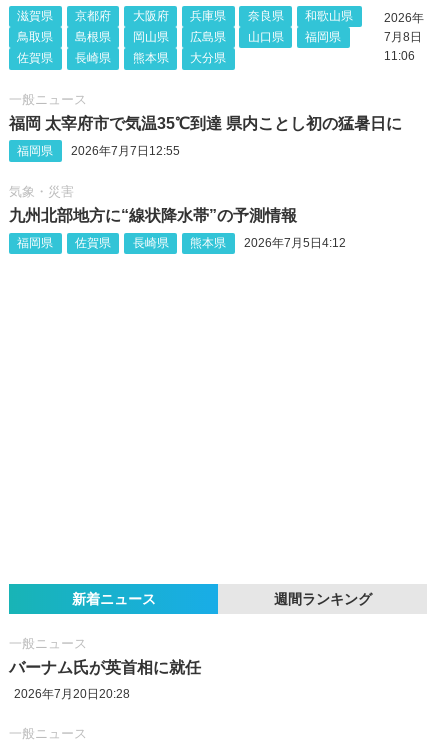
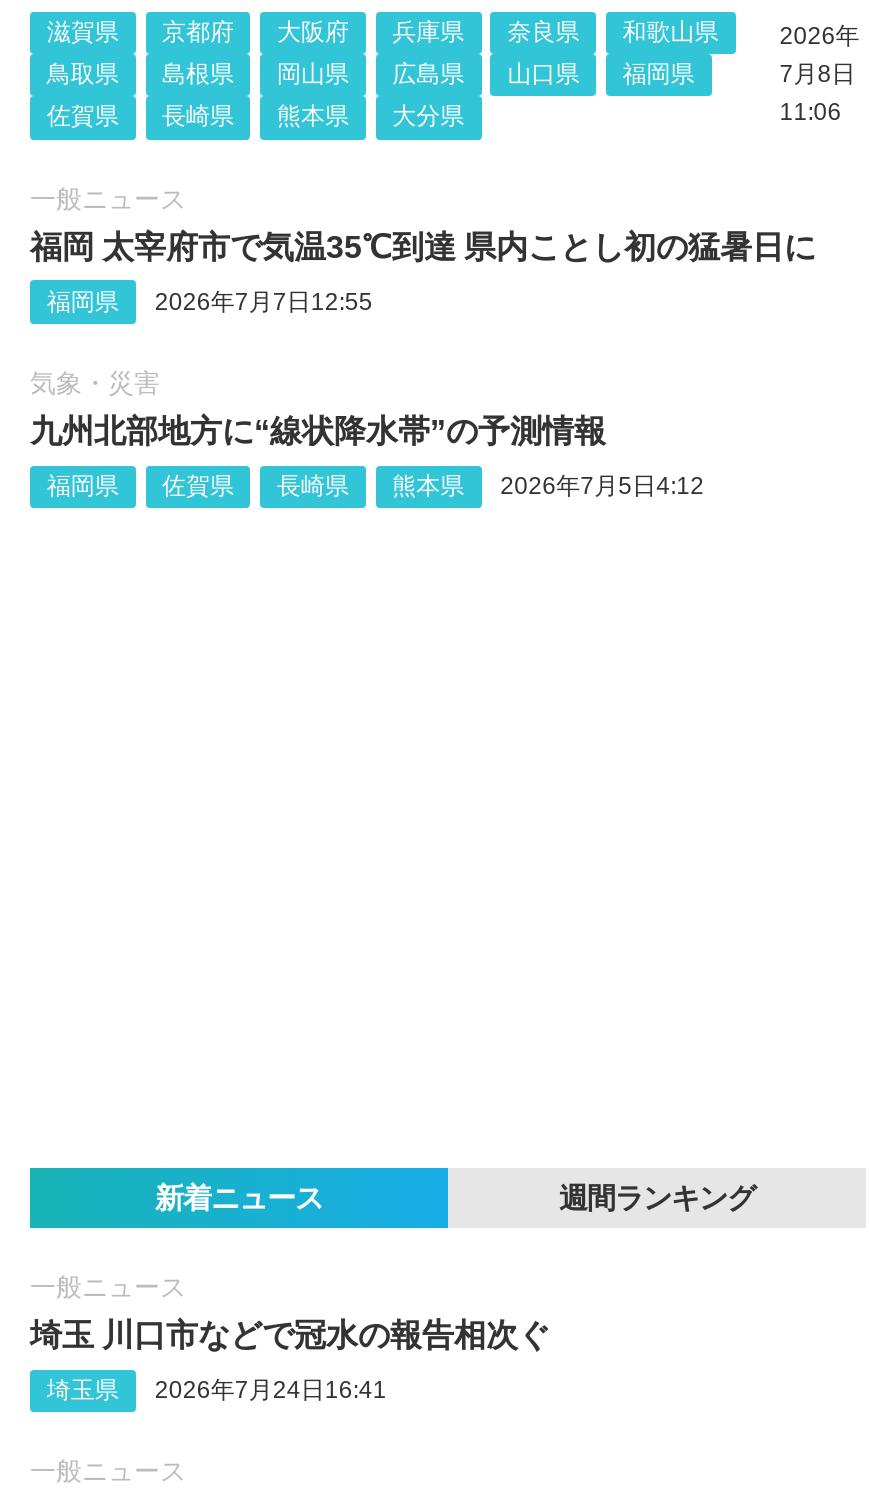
[9,659,201,676] バーナム氏が英首相に就任 -> [30,1318,550,1352] 埼玉 川口市などで冠水の報告相次ぐ
[14,687,130,701] 2026年7月20日20:28 -> [47,1376,387,1404] 埼玉県 | 2026年7月24日16:41

